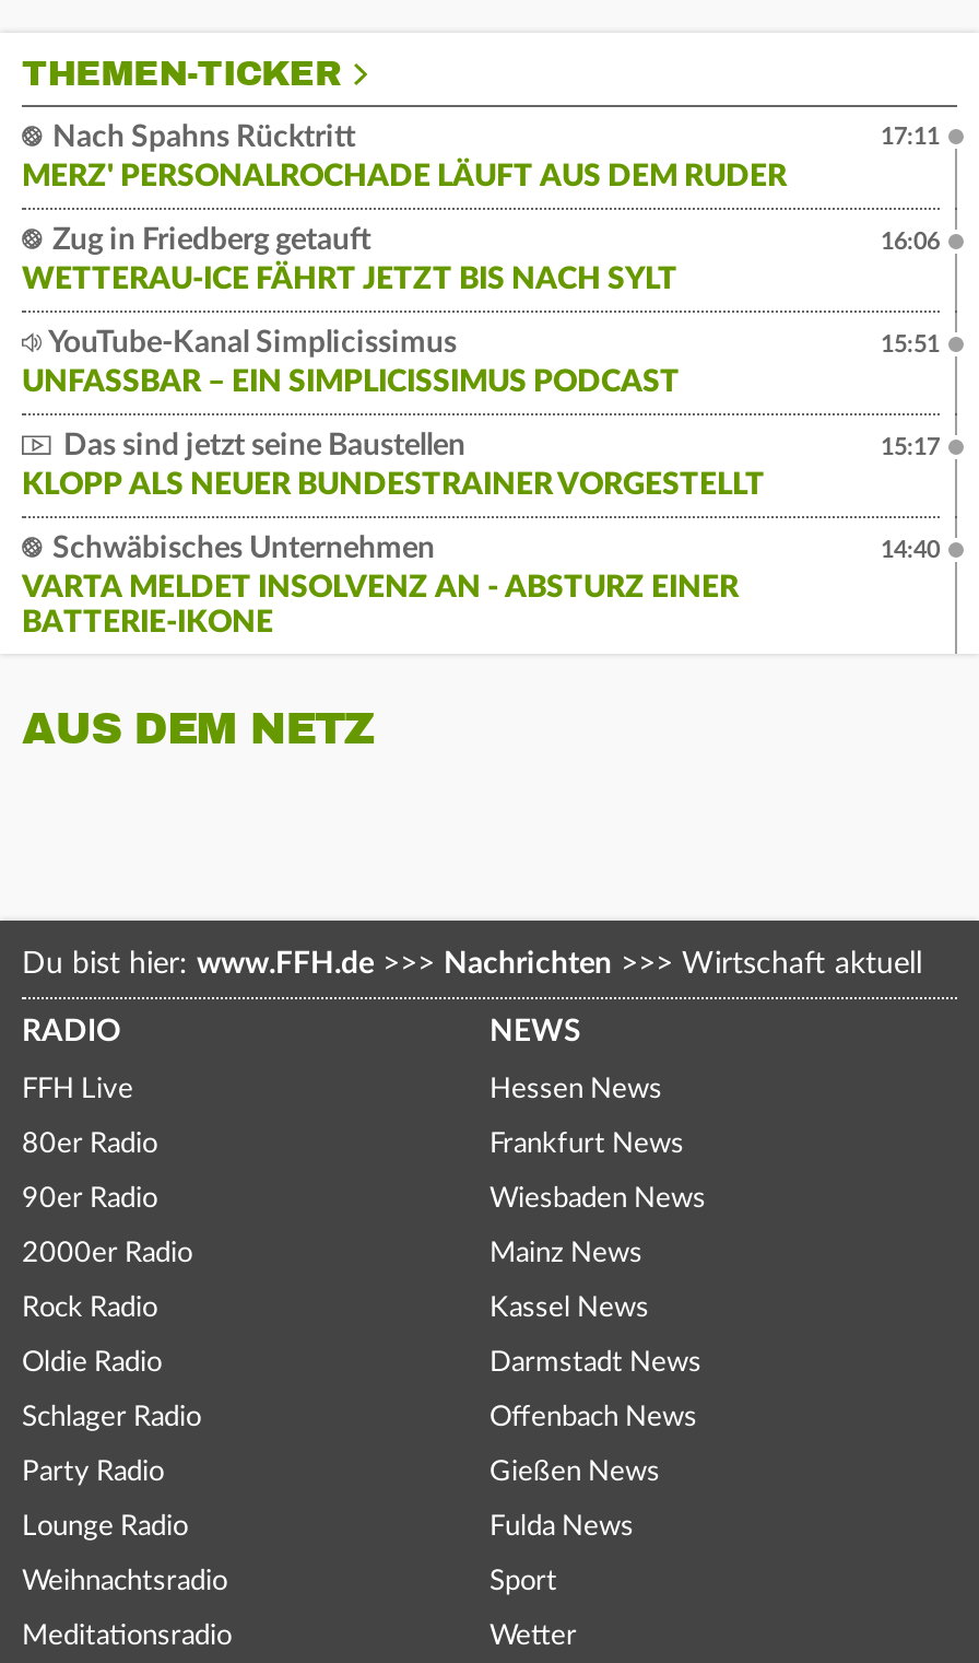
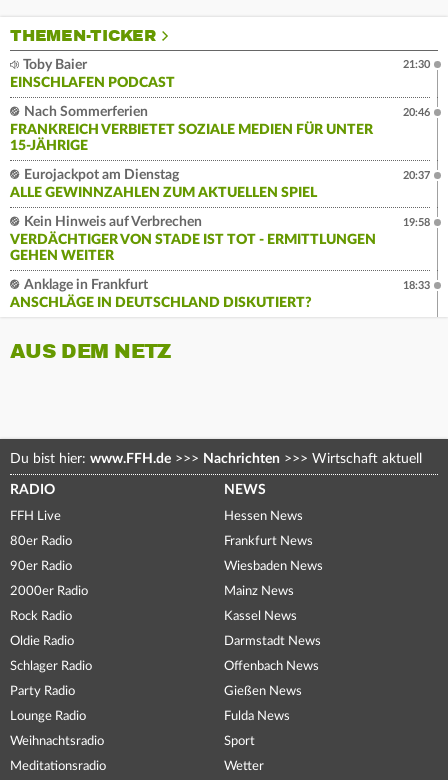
[22,124,787,194] Nach Spahns Rücktritt | MERZ' PERSONALROCHADE LÄUFT AUS DEM RUDER -> [10,58,175,90] Toby Baier | EINSCHLAFEN PODCAST
[881,126,940,150] 17:11 -> [403,59,430,70] 21:30
[22,227,677,297] Zug in Friedberg getauft | WETTERAU-ICE FÄHRT JETZT BIS NACH SYLT -> [10,105,373,153] Nach Sommerferien | FRANKREICH VERBIETET SOZIALE MEDIEN FÜR UNTER | 15-JÄHRIGE
[881,231,940,255] 16:06 -> [403,107,430,118] 20:46
[22,330,680,400] YouTube-Kanal Simplicissimus | UNFASSBAR – EIN SIMPLICISSIMUS PODCAST -> [10,168,317,200] Eurojackpot am Dienstag | ALLE GEWINNZAHLEN ZUM AKTUELLEN SPIEL
[881,334,940,358] 15:51 -> [403,170,430,181] 20:37
[22,432,765,502] Das sind jetzt seine Baustellen | KLOPP ALS NEUER BUNDESTRAINER VORGESTELLT -> [10,215,376,263] Kein Hinweis auf Verbrechen | VERDÄCHTIGER VON STADE IST TOT - ERMITTLUNGEN | GEHEN WEITER
[881,437,940,461] 15:17 -> [403,217,430,228] 19:58
[22,535,739,640] Schwäbisches Unternehmen | VARTA MELDET INSOLVENZ AN - ABSTURZ EINER | BATTERIE-IKONE -> [10,278,312,310] Anklage in Frankfurt | ANSCHLÄGE IN DEUTSCHLAND DISKUTIERT?
[881,539,940,564] 14:40 -> [403,280,430,291] 18:33

